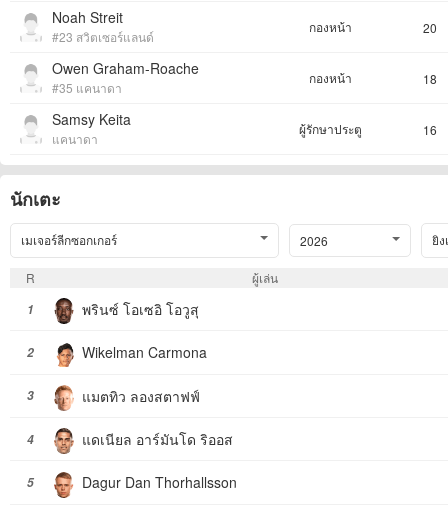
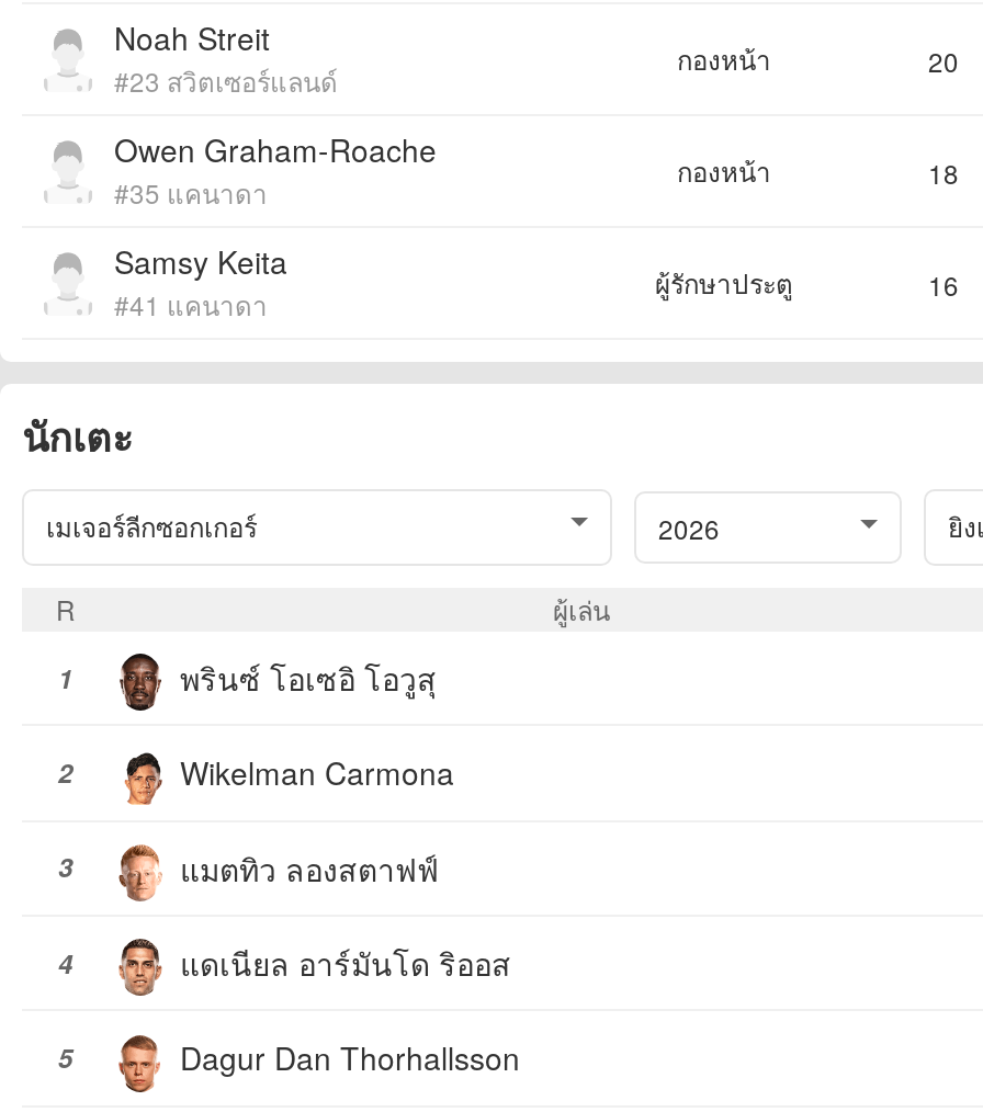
[52,130,98,147] แคนาดา -> [114,285,268,322] #41 แคนาดา

